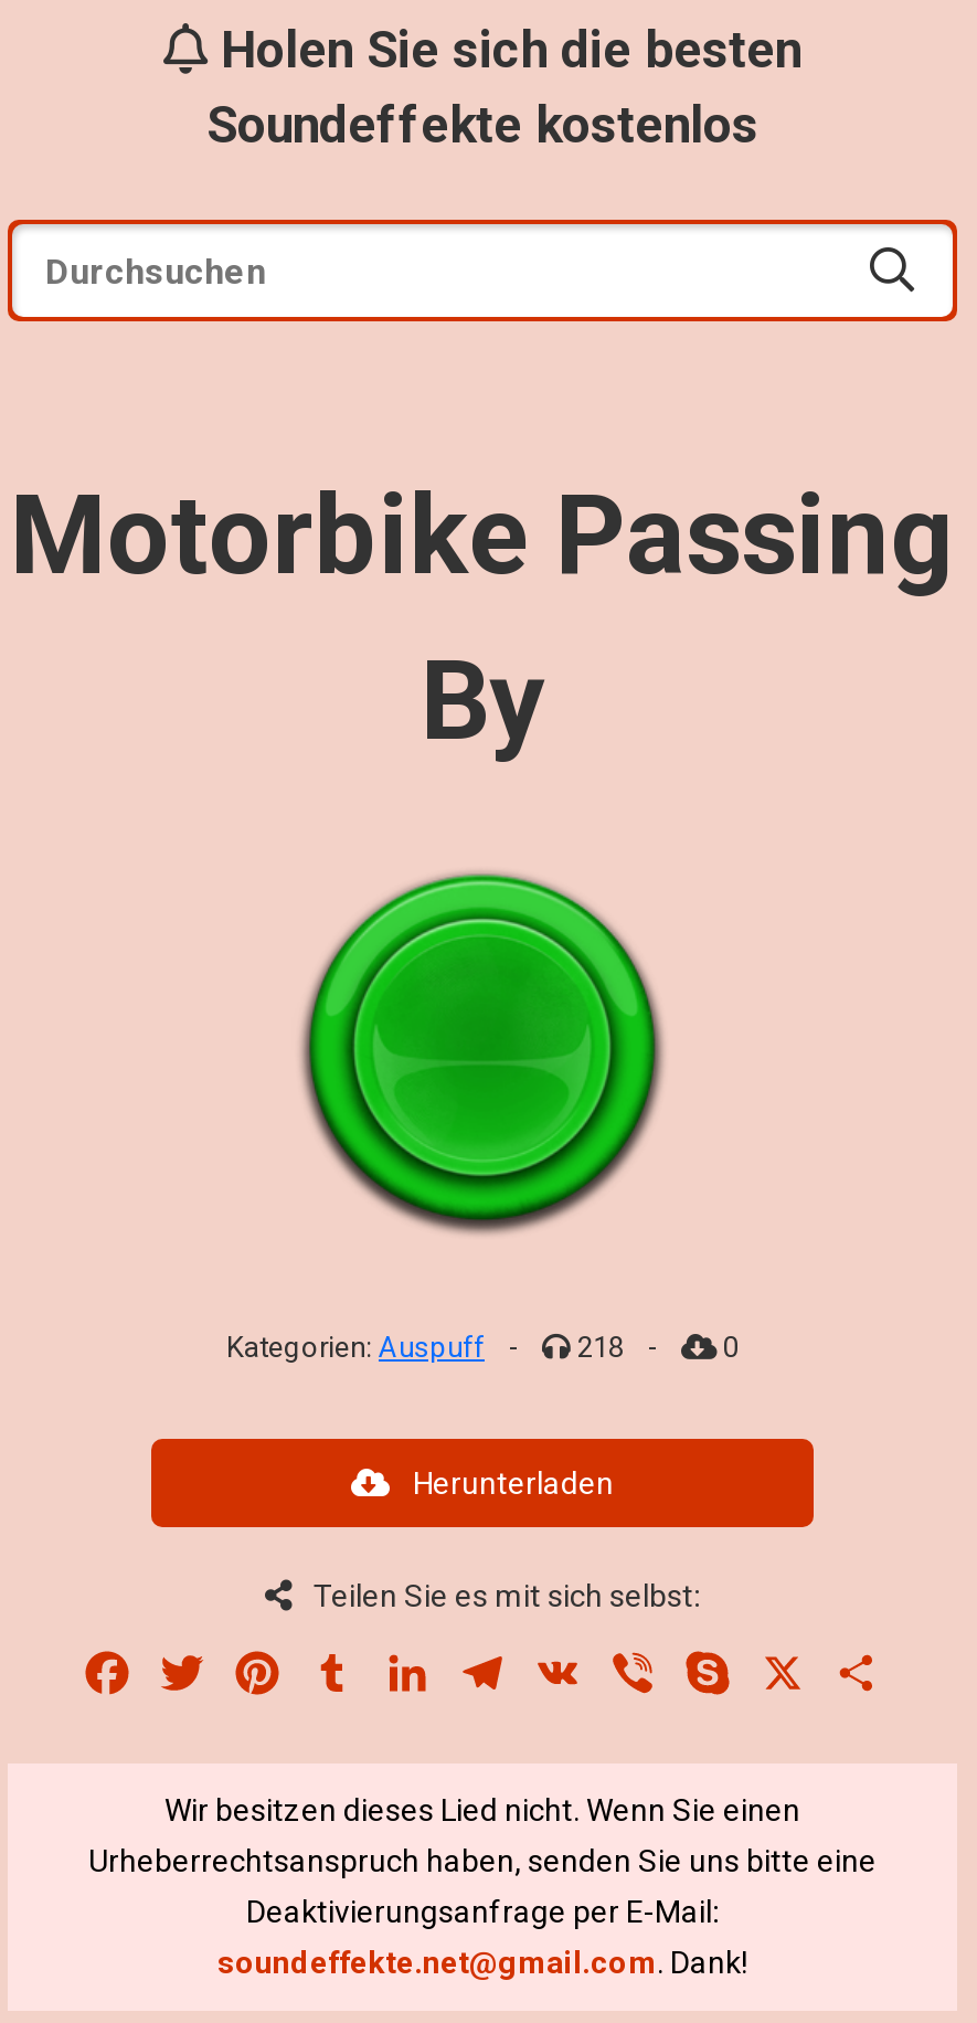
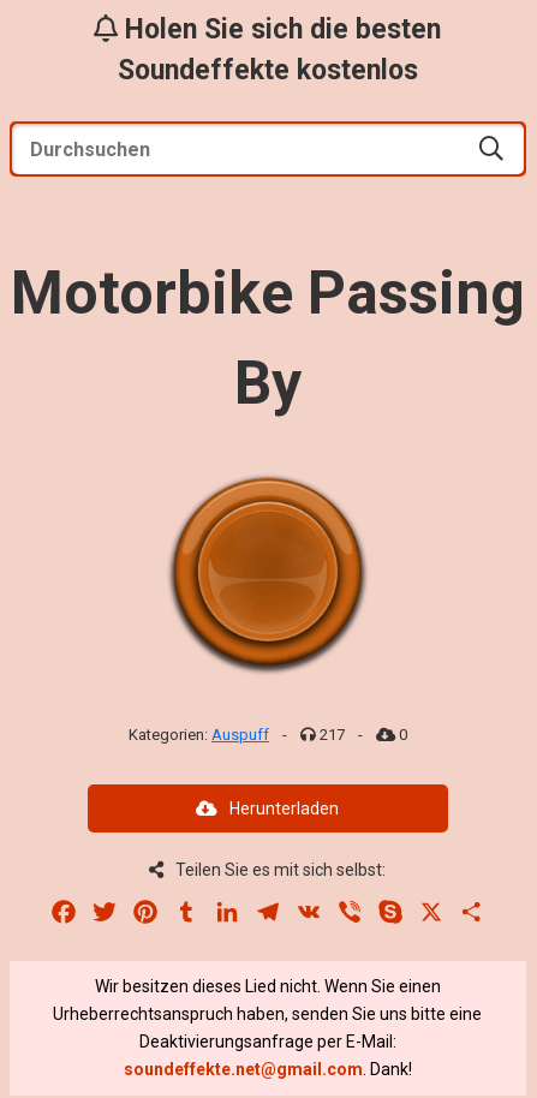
[308,873,655,1220] [image] -> [173,477,362,664] [image]
[571,1331,624,1364] 218 -> [316,726,345,744] 217

